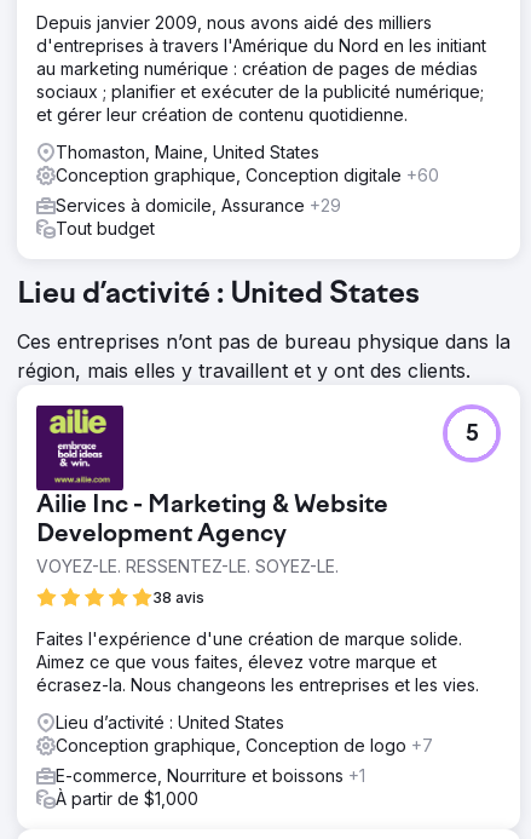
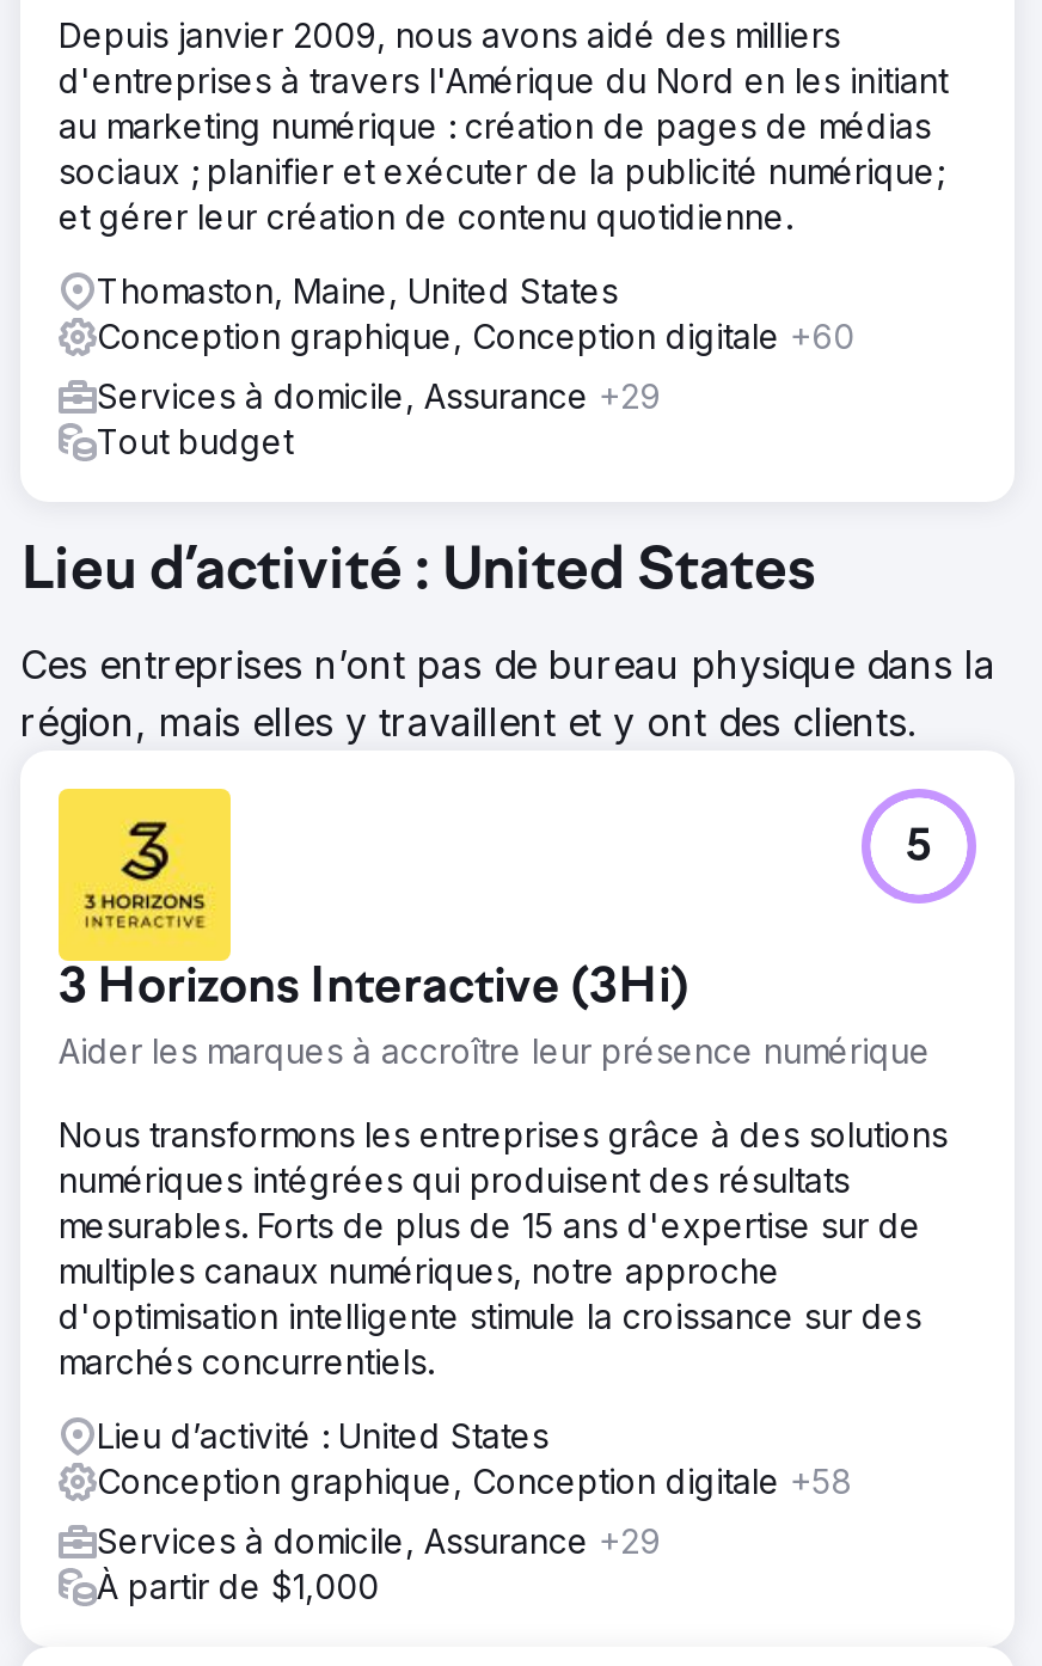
[35,404,388,607] [image] | Ailie Inc - Marketing & Website | Development Agency | VOYEZ-LE. RESSENTEZ-LE. SOYEZ-LE. | 38 avis -> [56,786,931,1071] [image] | 3 Horizons Interactive (3Hi) | Aider les marques à accroître leur présence numérique
[36,628,479,695] Faites l'expérience d'une création de marque solide. | Aimez ce que vous faites, élevez votre marque et | écrasez-la. Nous changeons les entreprises et les vies. -> [59,1114,948,1382] Nous transformons les entreprises grâce à des solutions | numériques intégrées qui produisent des résultats | mesurables. Forts de plus de 15 ans d'expertise sur de | multiples canaux numériques, notre approche | d'optimisation intelligente stimule la croissance sur des | marchés concurrentiels.
[56,735,433,755] Conception graphique, Conception de logo +7 -> [97,1460,852,1501] Conception graphique, Conception digitale +58
[56,765,365,786] E-commerce, Nourriture et boissons +1 -> [97,1520,661,1561] Services à domicile, Assurance +29

